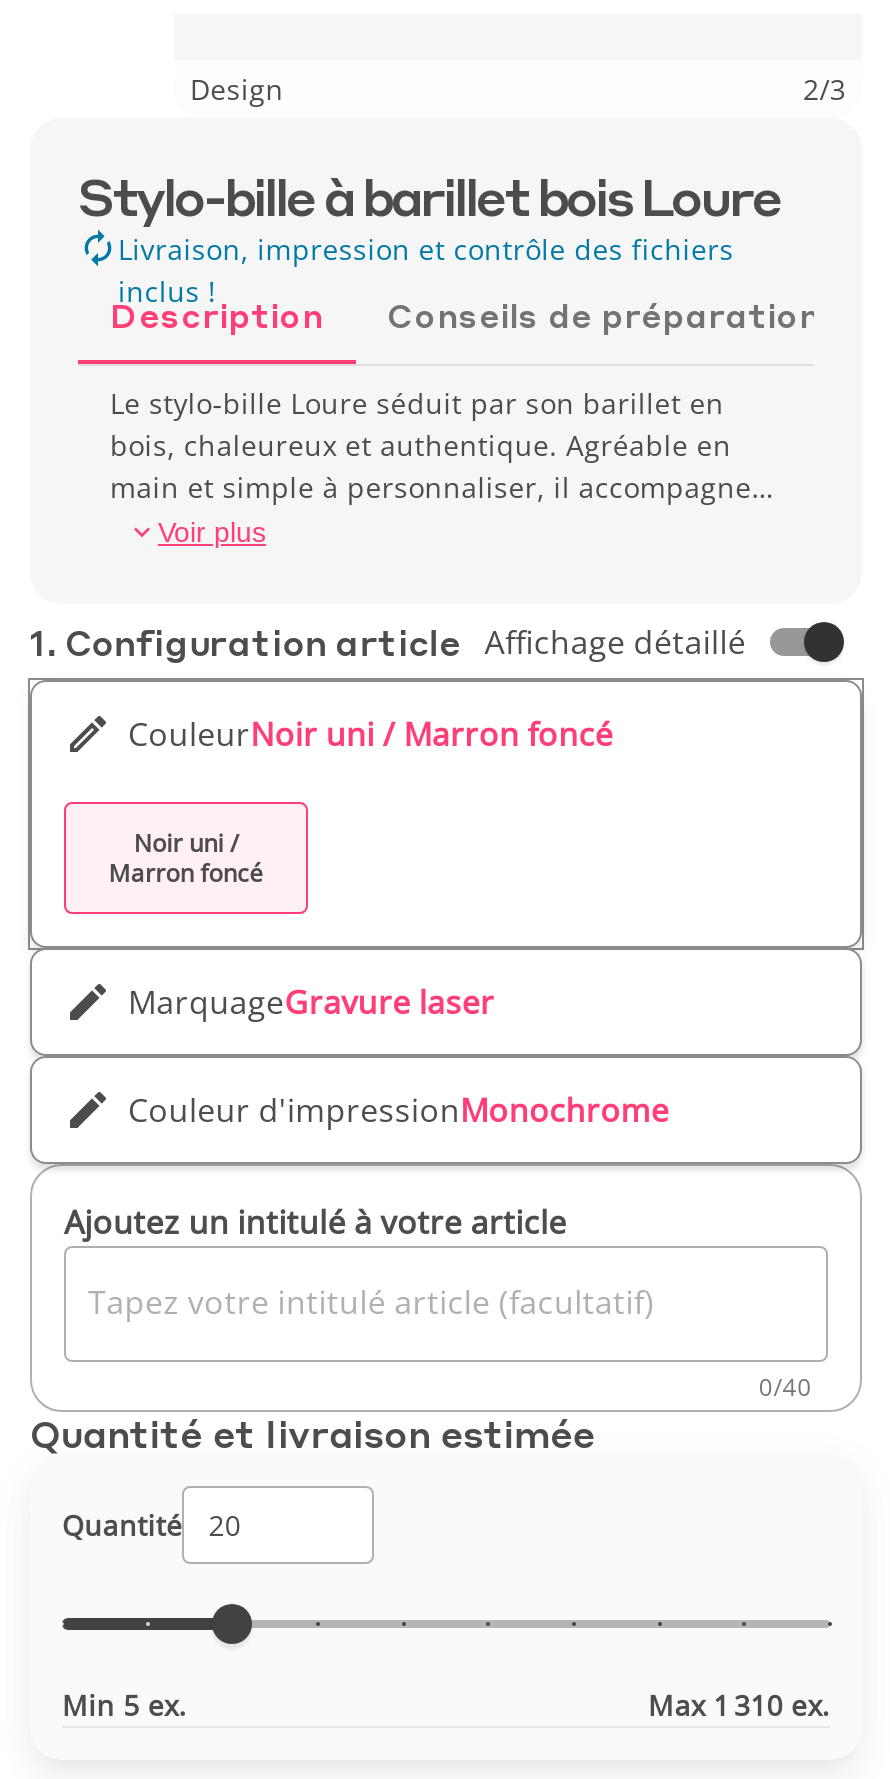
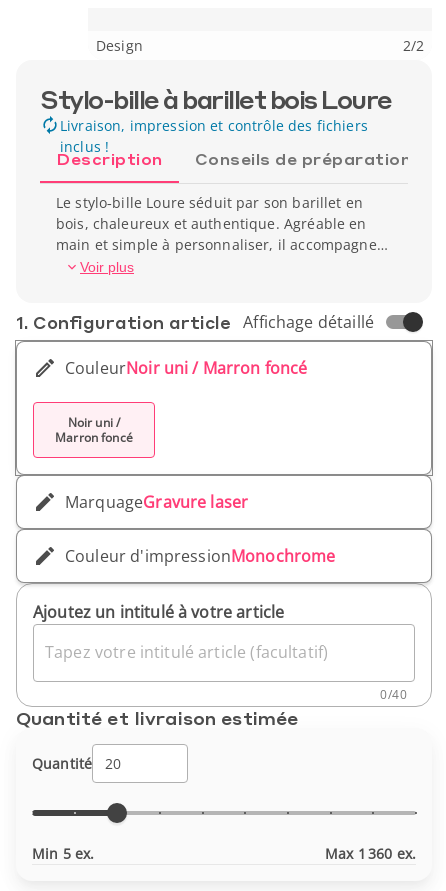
[803,70,846,108] 2/3 -> [402,36,424,55] 2/2
[648,1686,830,1724] Max 1 310 ex. -> [325,844,416,863] Max 1 360 ex.

